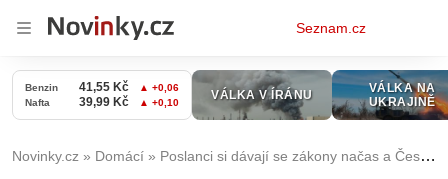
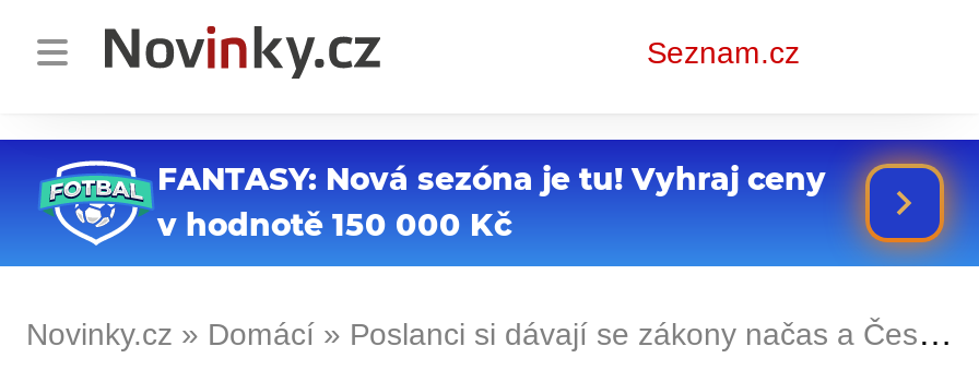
[3,68,445,125] [image] -> [7,138,972,268] [image]

